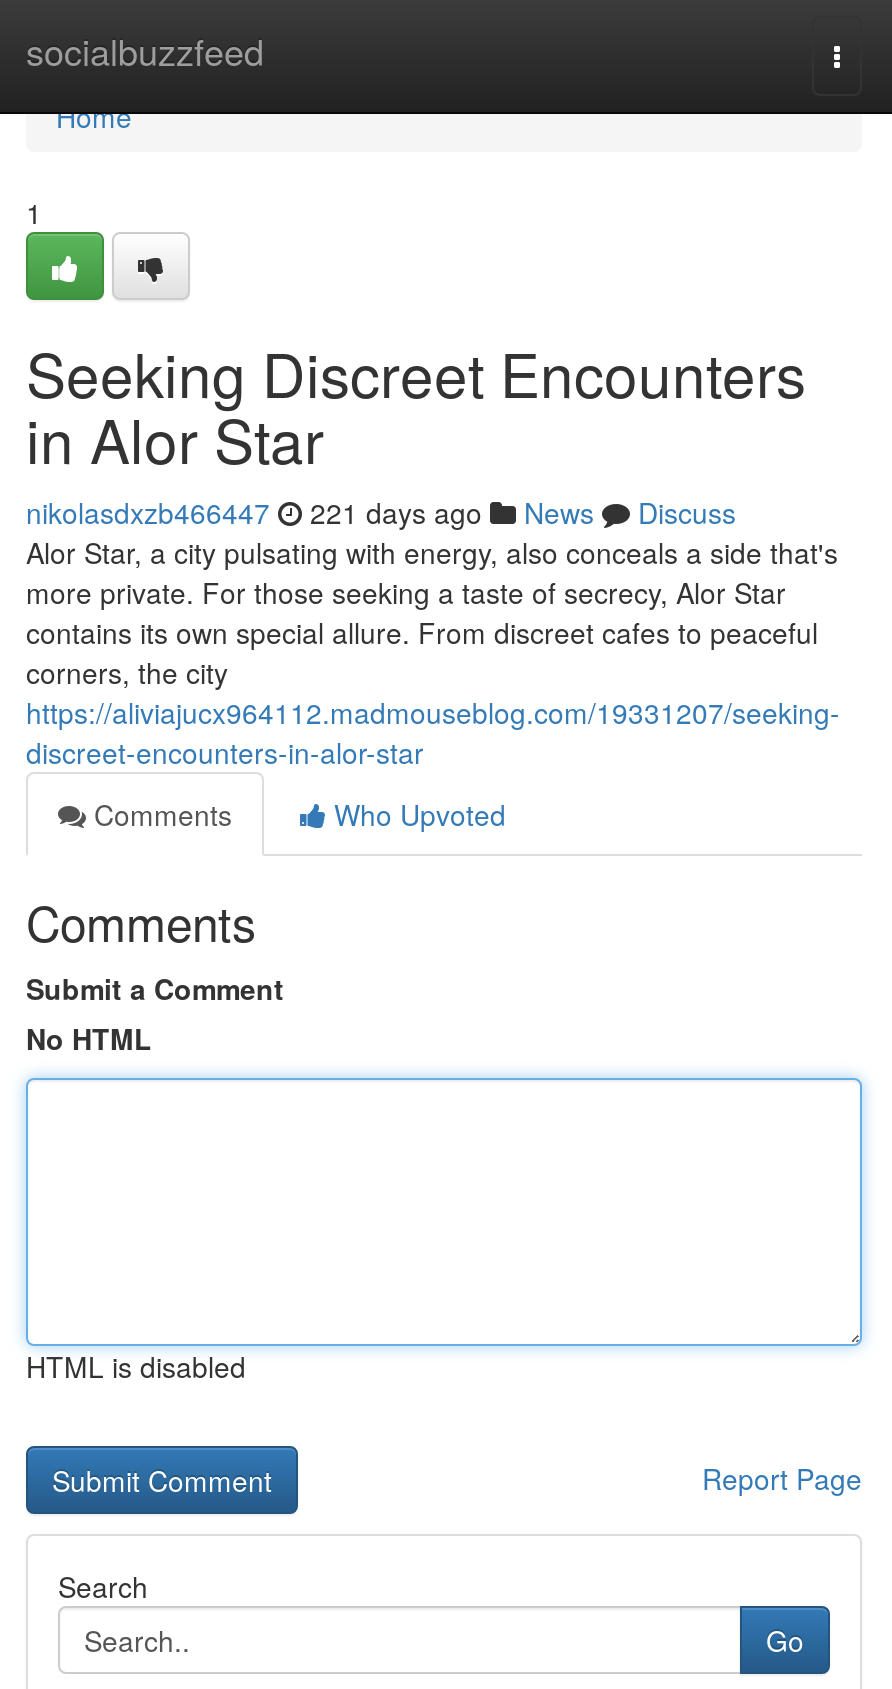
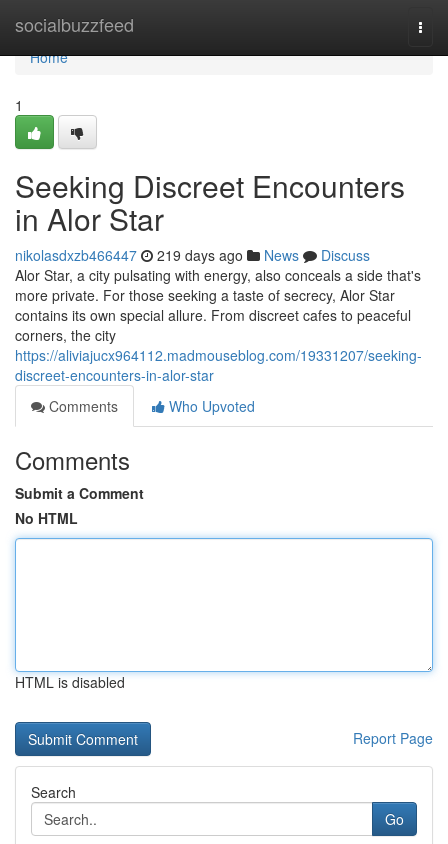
[26,492,736,532] nikolasdxzb466447 221 days ago News Discuss -> [15,245,370,265] nikolasdxzb466447 219 days ago News Discuss

